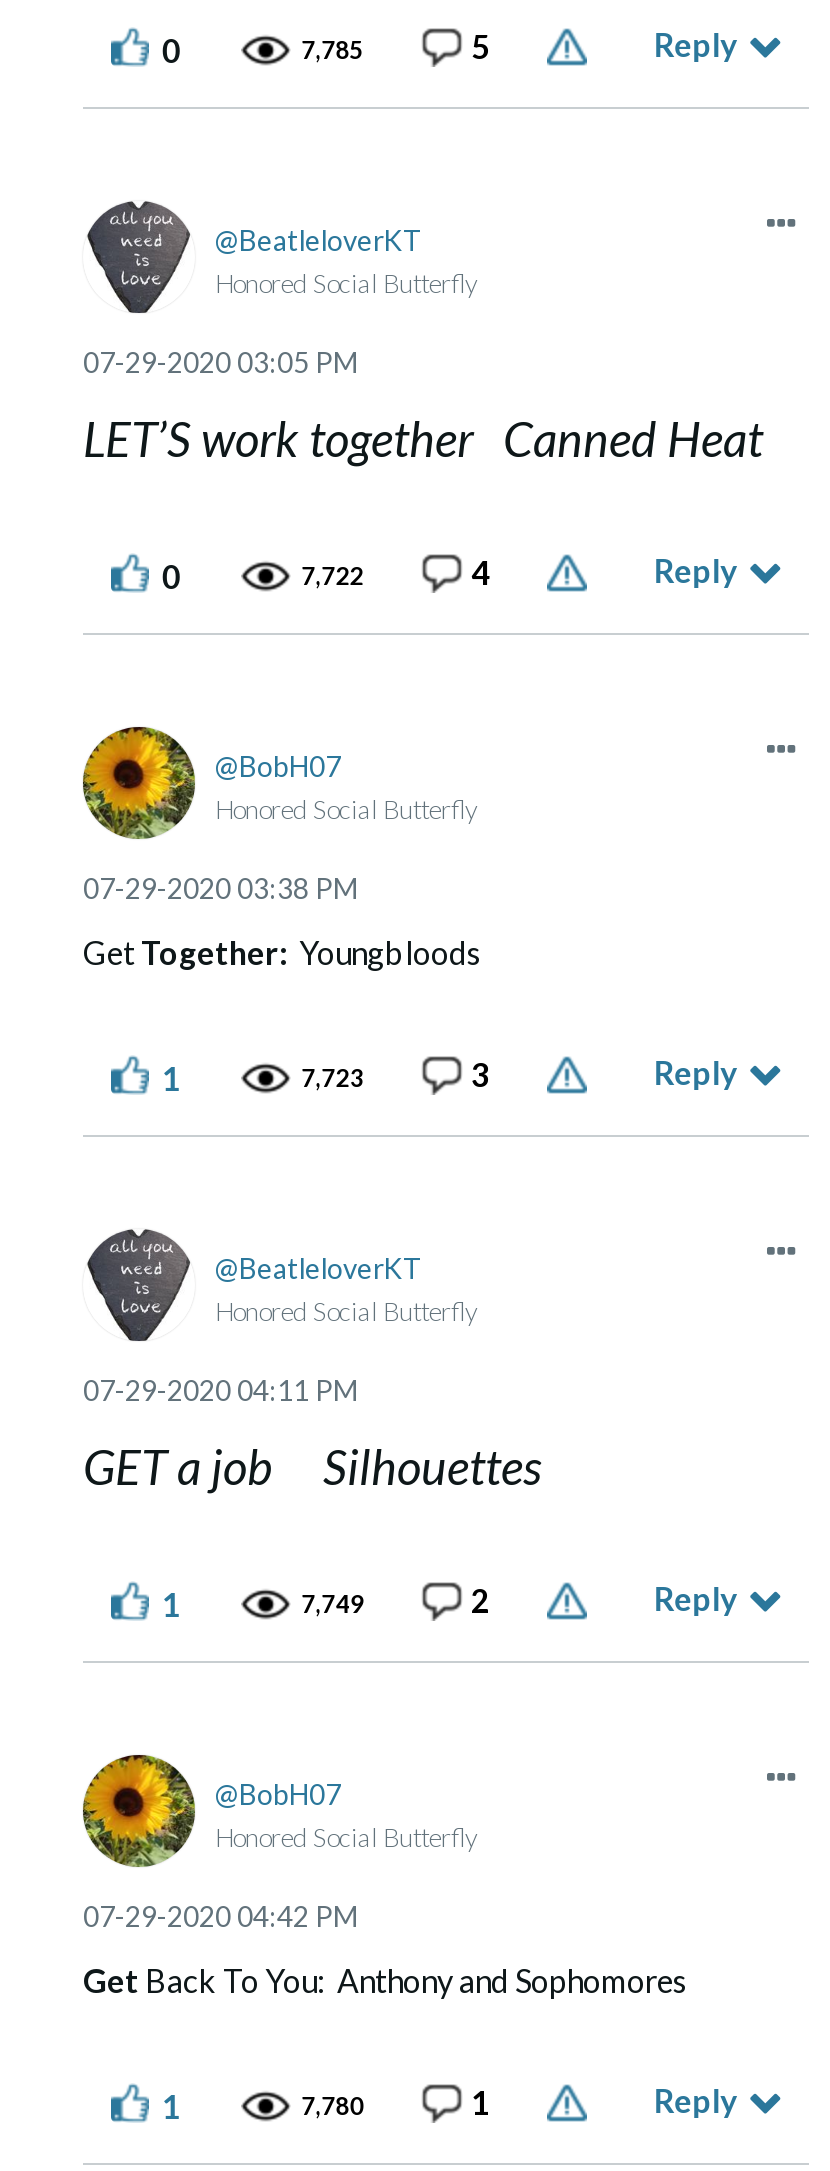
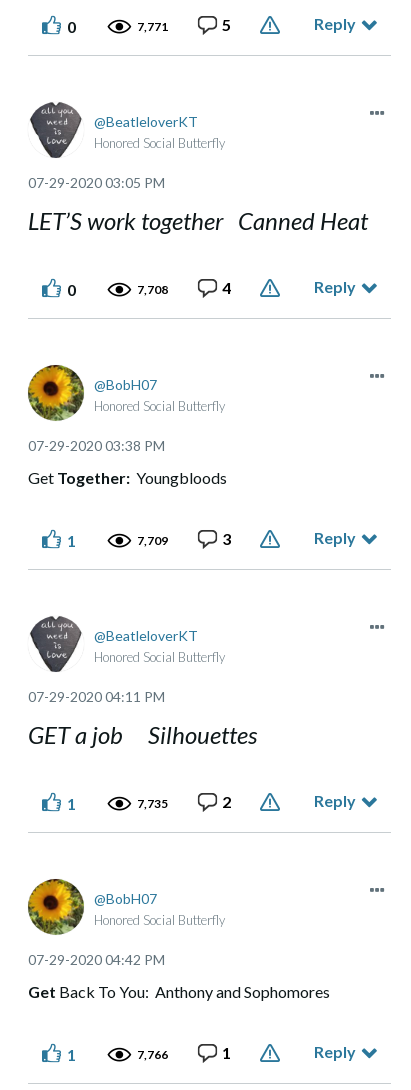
[301,34,363,64] 7,785 -> [137,19,168,34] 7,771
[301,560,363,590] 7,722 -> [137,282,168,297] 7,708
[301,1062,363,1092] 7,723 -> [137,533,168,548] 7,709
[301,1588,363,1618] 7,749 -> [137,796,168,811] 7,735
[301,2090,363,2120] 7,780 -> [137,1047,168,1062] 7,766

